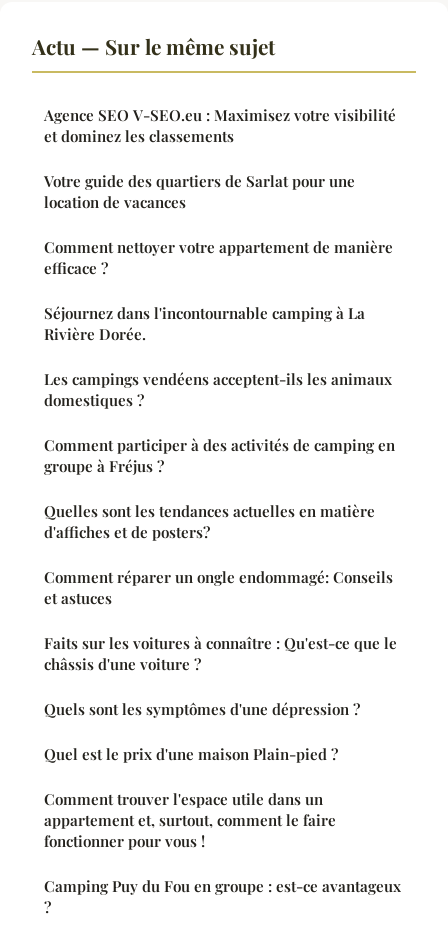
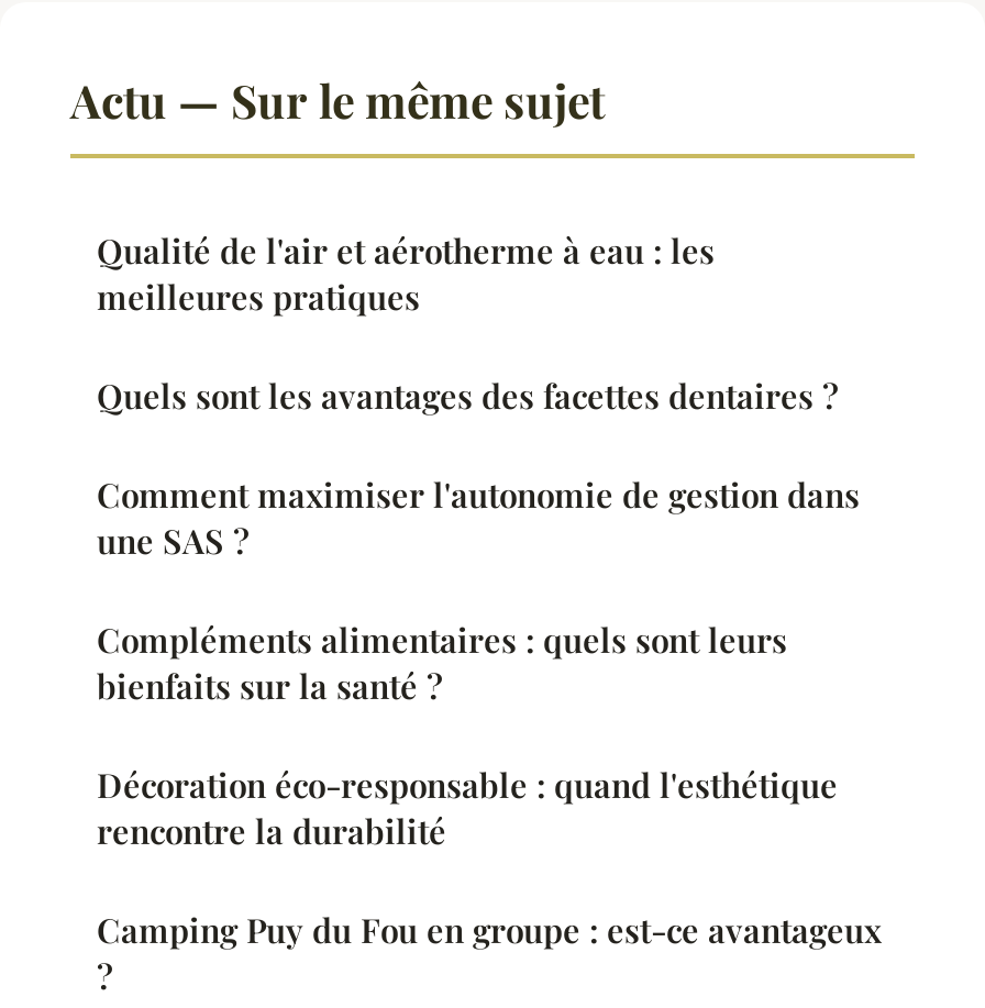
[44,105,397,851] Agence SEO V-SEO.eu : Maximisez votre visibilité | et dominez les classements | Votre guide des quartiers de Sarlat pour une | location de vacances | Comment nettoyer votre appartement de manière | efficace ? | Séjournez dans l'incontournable camping à La | Rivière Dorée. | Les campings vendéens acceptent-ils les animaux | domestiques ? | Comment participer à des activités de camping en | groupe à Fréjus ? | Quelles sont les tendances actuelles en matière | d'affiches et de posters? | Comment réparer un ongle endommagé: Conseils | et astuces | Faits sur les voitures à connaître : Qu'est-ce que le | châssis d'une voiture ? | Quels sont les symptômes d'une dépression ? | Quel est le prix d'une maison Plain-pied ? | Comment trouver l'espace utile dans un | appartement et, surtout, comment le faire | fonctionner pour vous ! -> [97,228,860,853] Qualité de l'air et aérotherme à eau : les | meilleures pratiques | Quels sont les avantages des facettes dentaires ? | Comment maximiser l'autonomie de gestion dans | une SAS ? | Compléments alimentaires : quels sont leurs | bienfaits sur la santé ? | Décoration éco-responsable : quand l'esthétique | rencontre la durabilité

